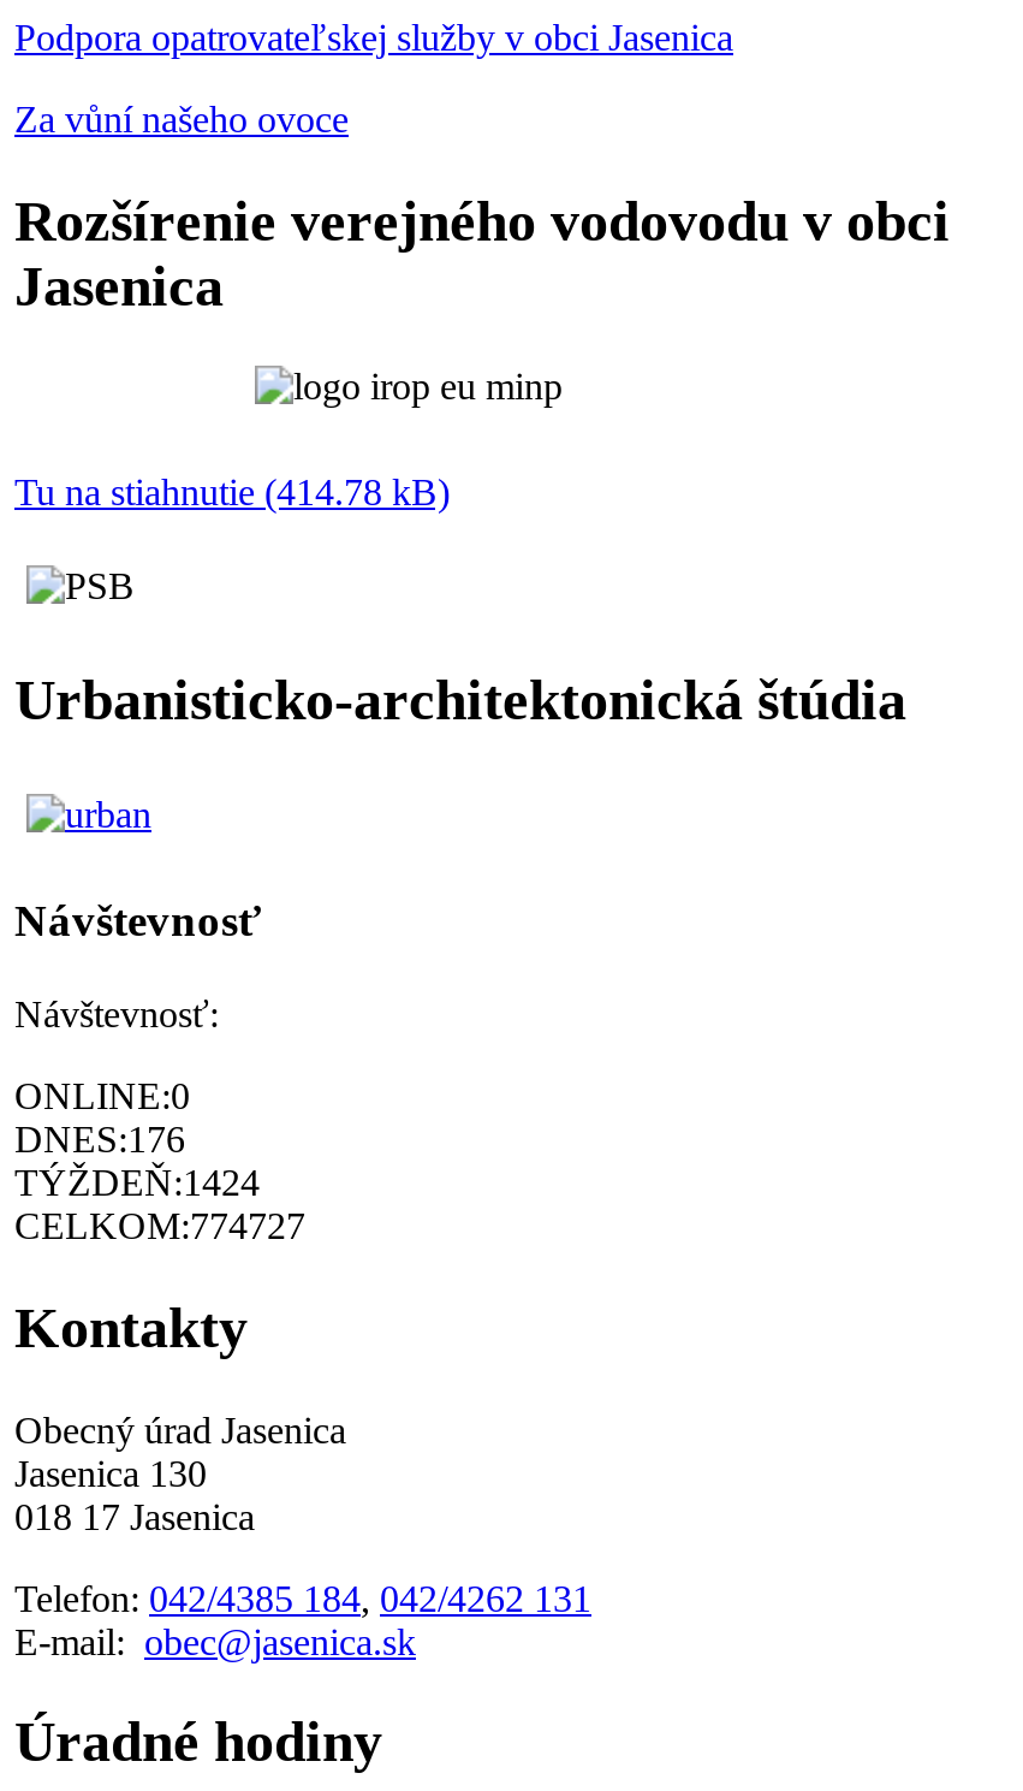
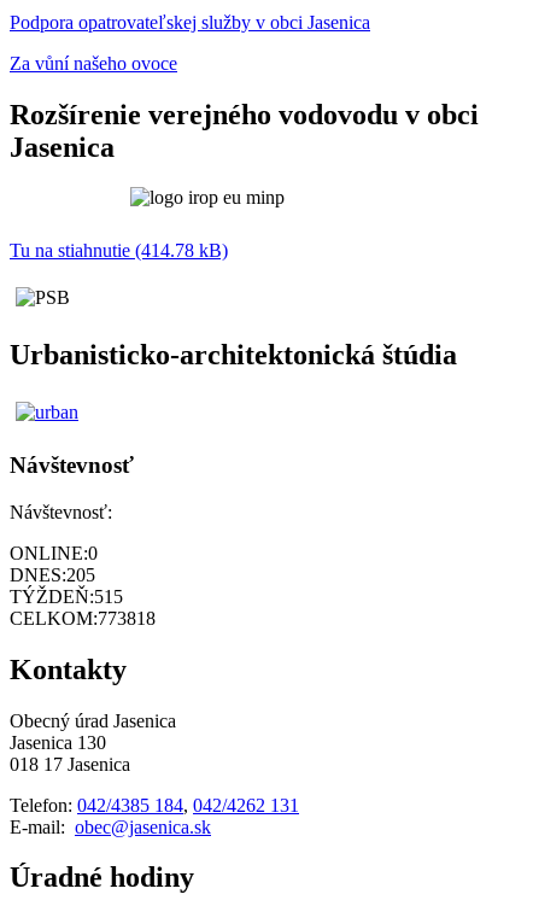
[14,1118,185,1159] DNES:176 -> [10,564,95,585] DNES:205
[14,1161,260,1202] TÝŽDEŇ:1424 -> [10,586,123,606] TÝŽDEŇ:515
[14,1205,305,1245] CELKOM:774727 -> [10,608,156,628] CELKOM:773818

